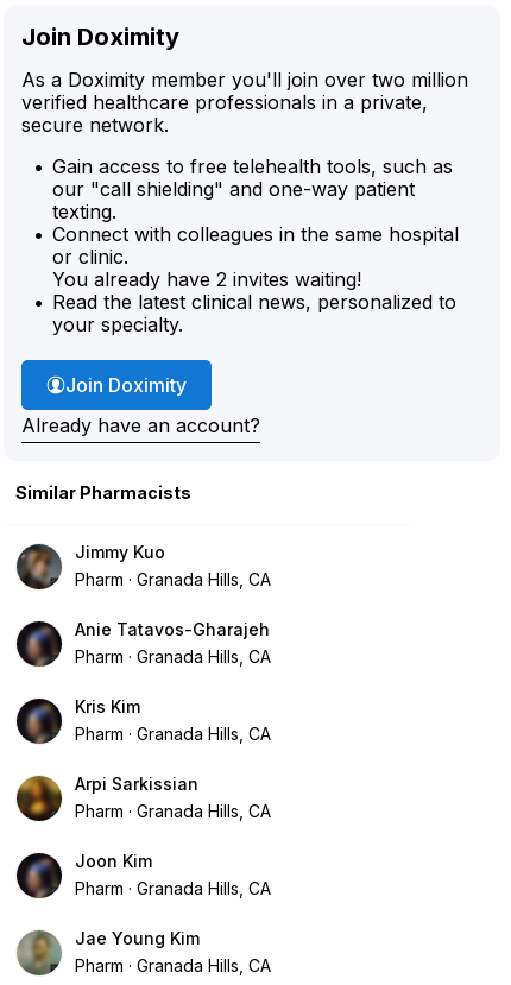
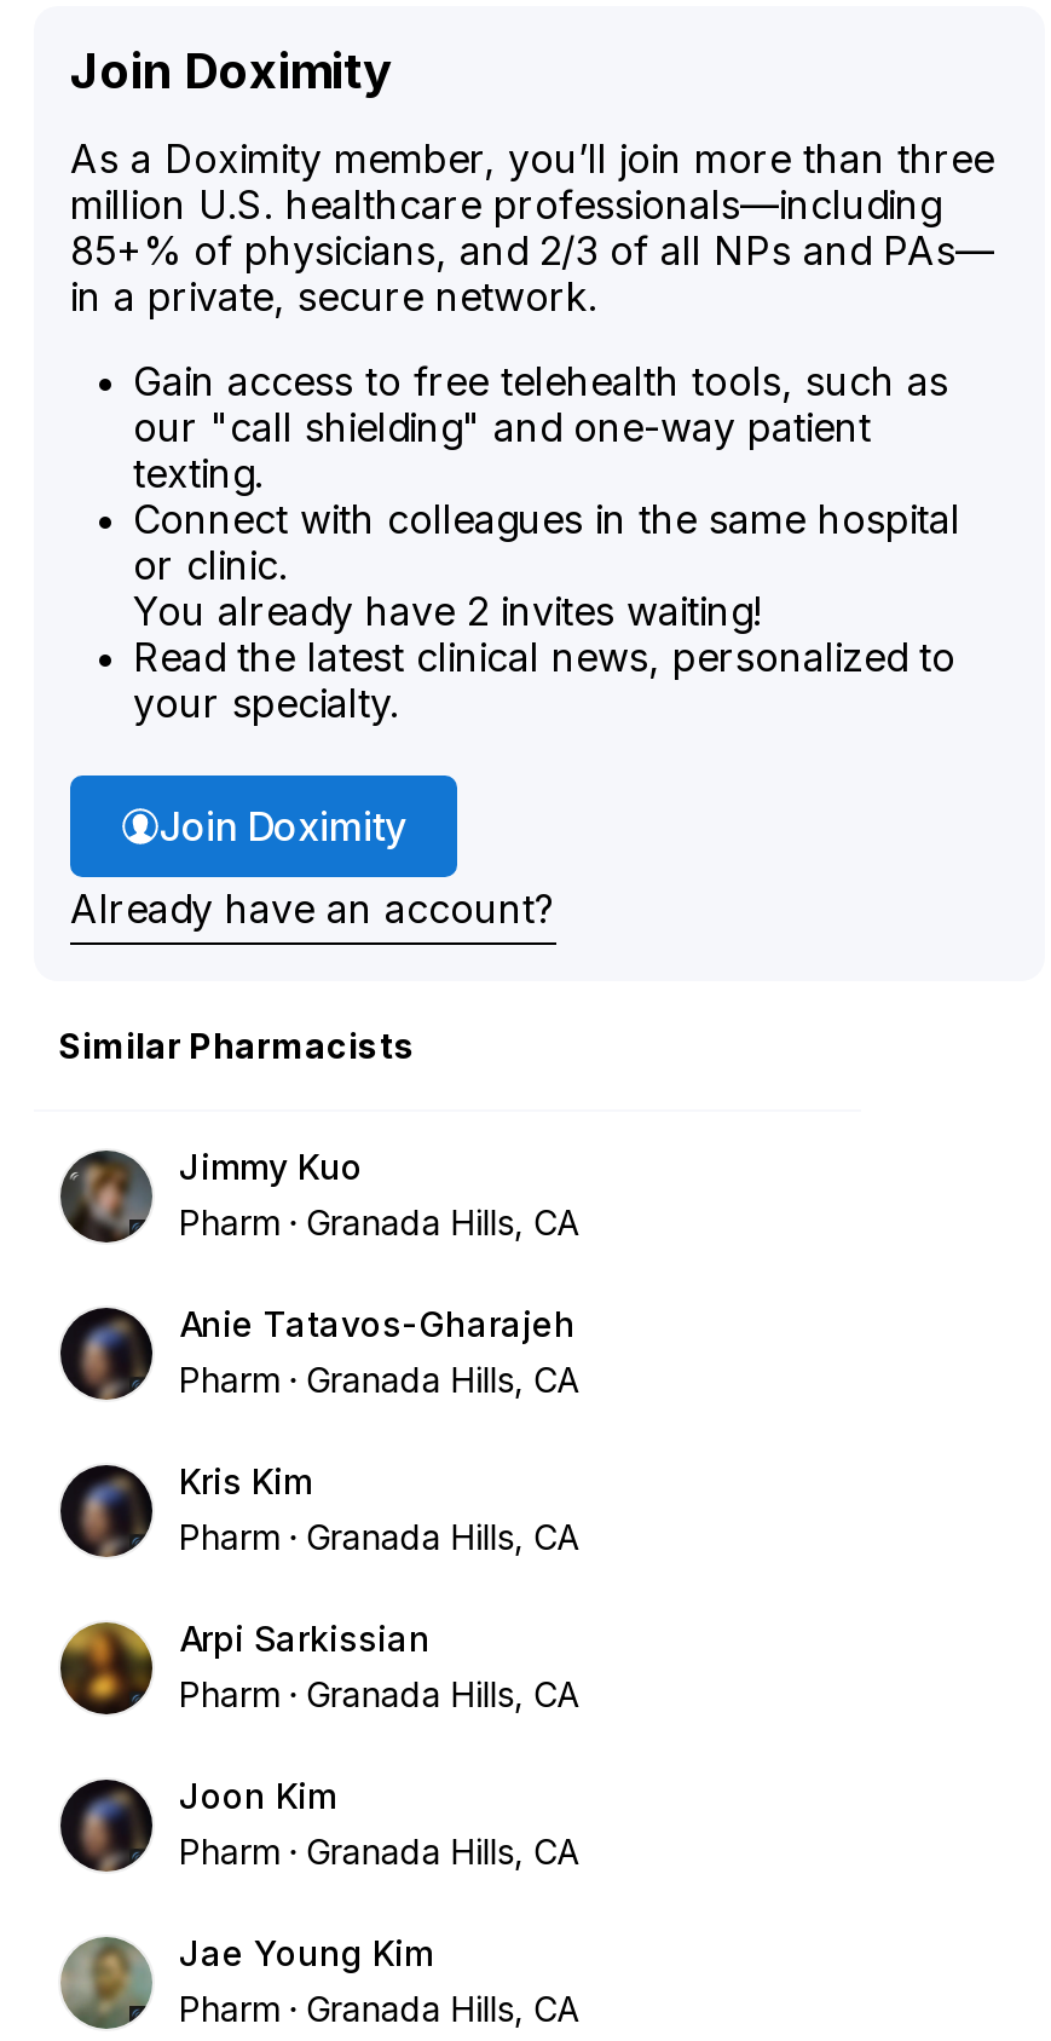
[21,67,468,136] As a Doximity member you'll join over two million | verified healthcare professionals in a private, | secure network. -> [70,133,994,319] As a Doximity member, you’ll join more than three | million U.S. healthcare professionals—including | 85+% of physicians, and 2/3 of all NPs and PAs— | in a private, secure network.

